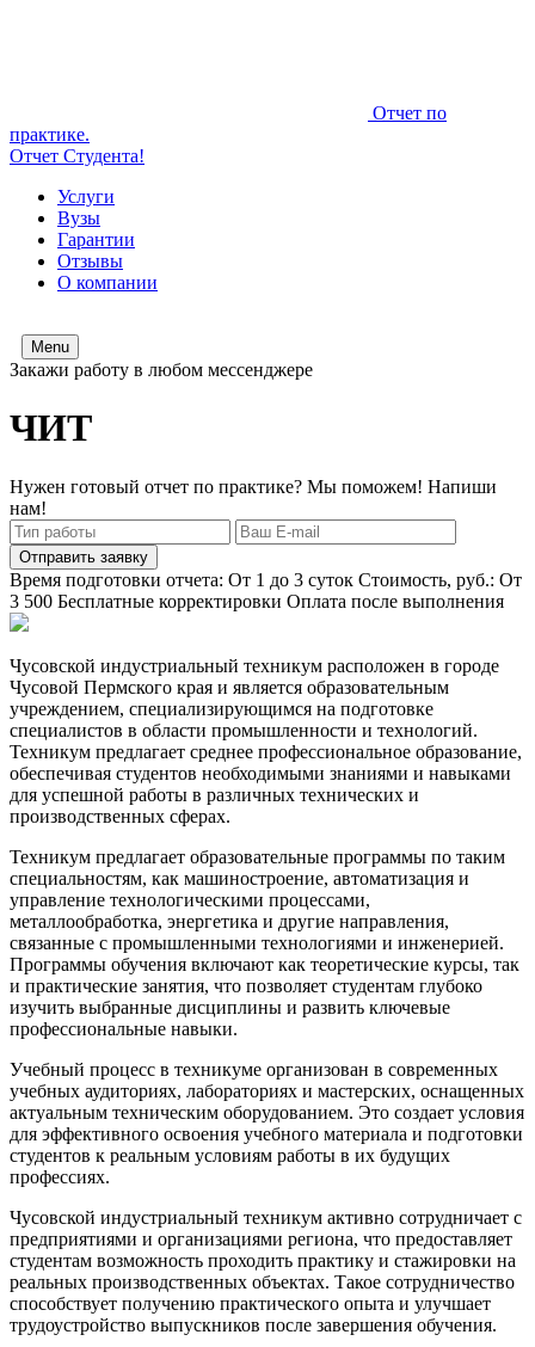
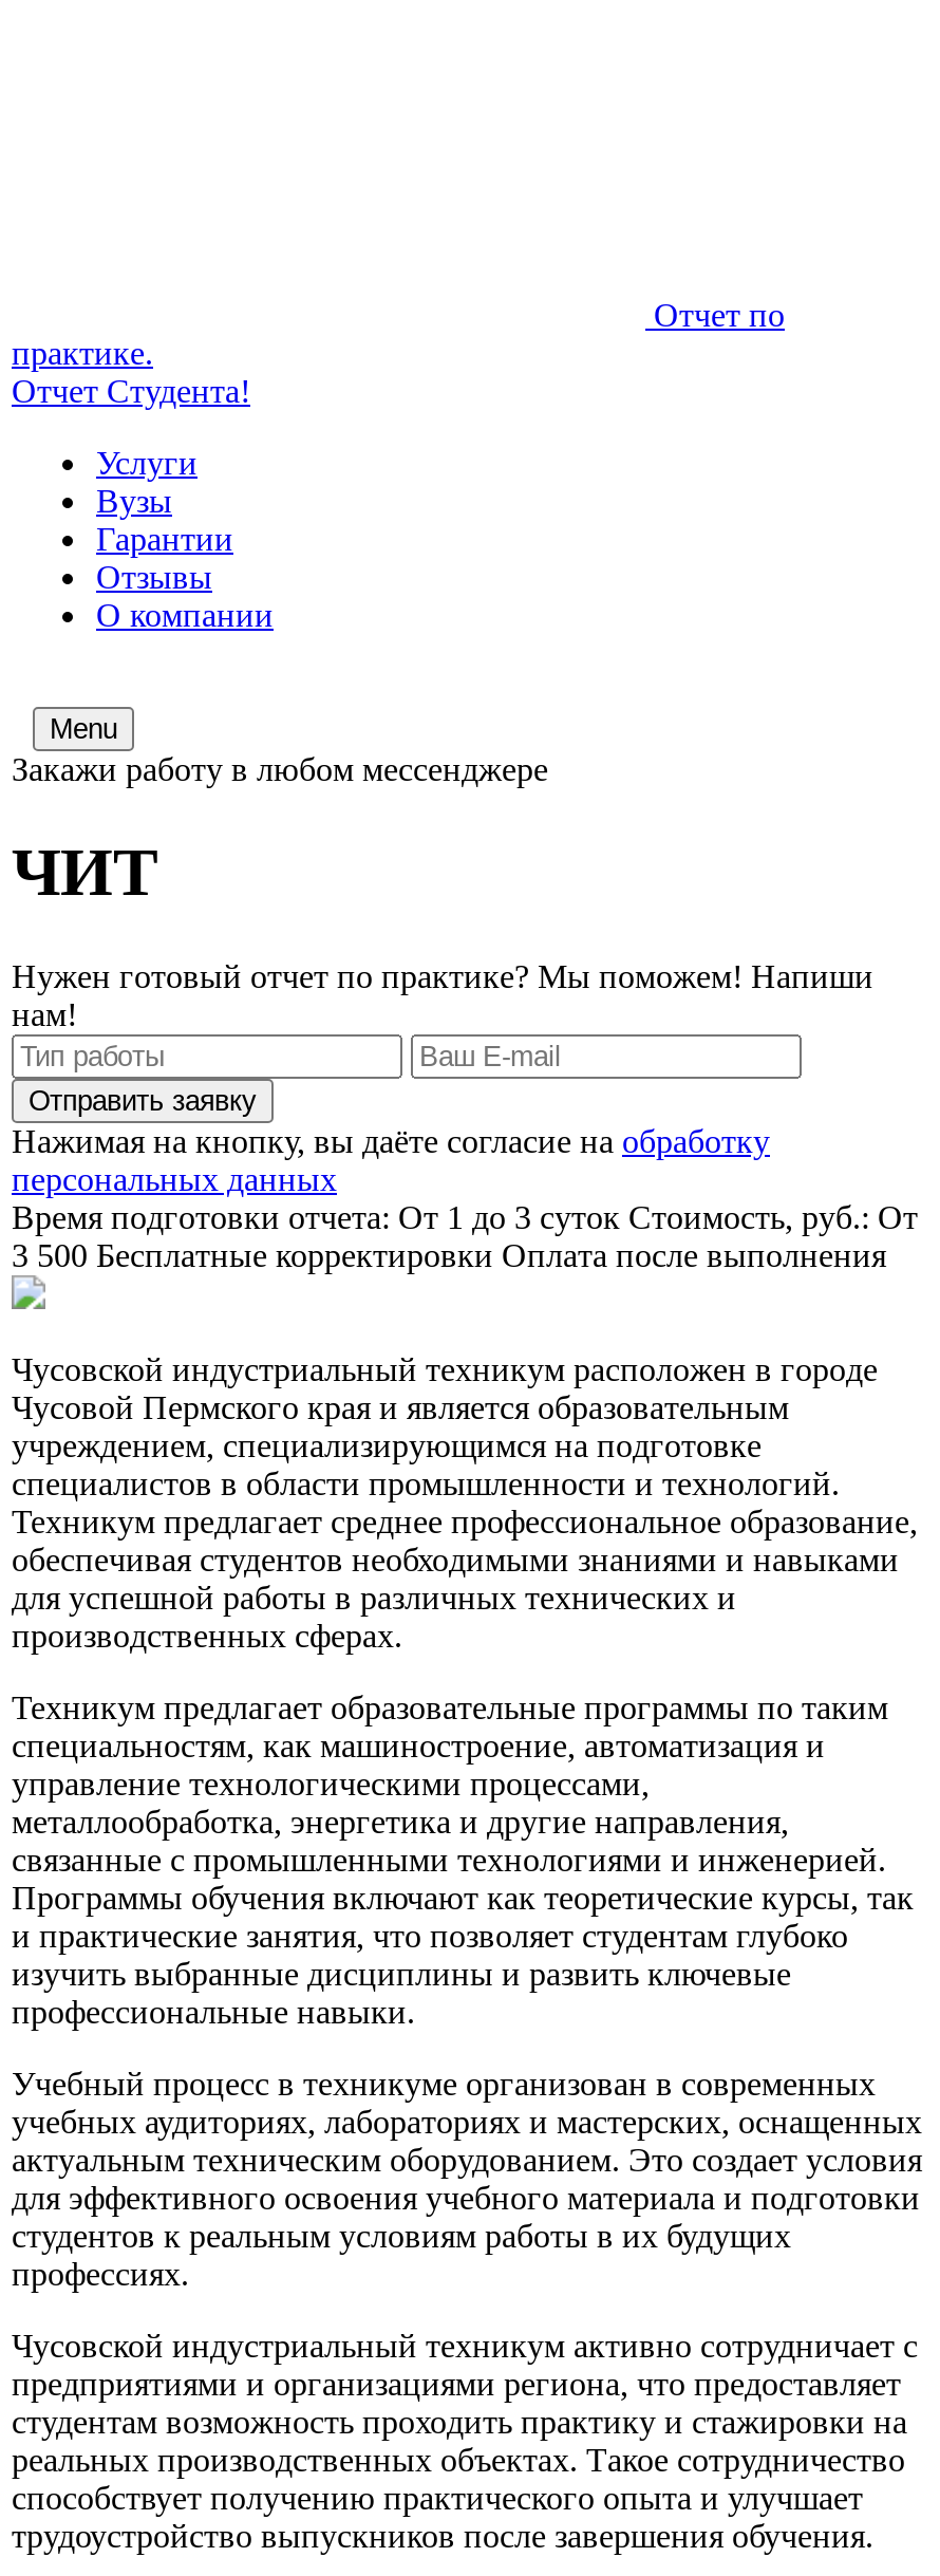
none -> [12,1123,770,1197] Нажимая на кнопку, вы даёте согласие на обработку | персональных данных

